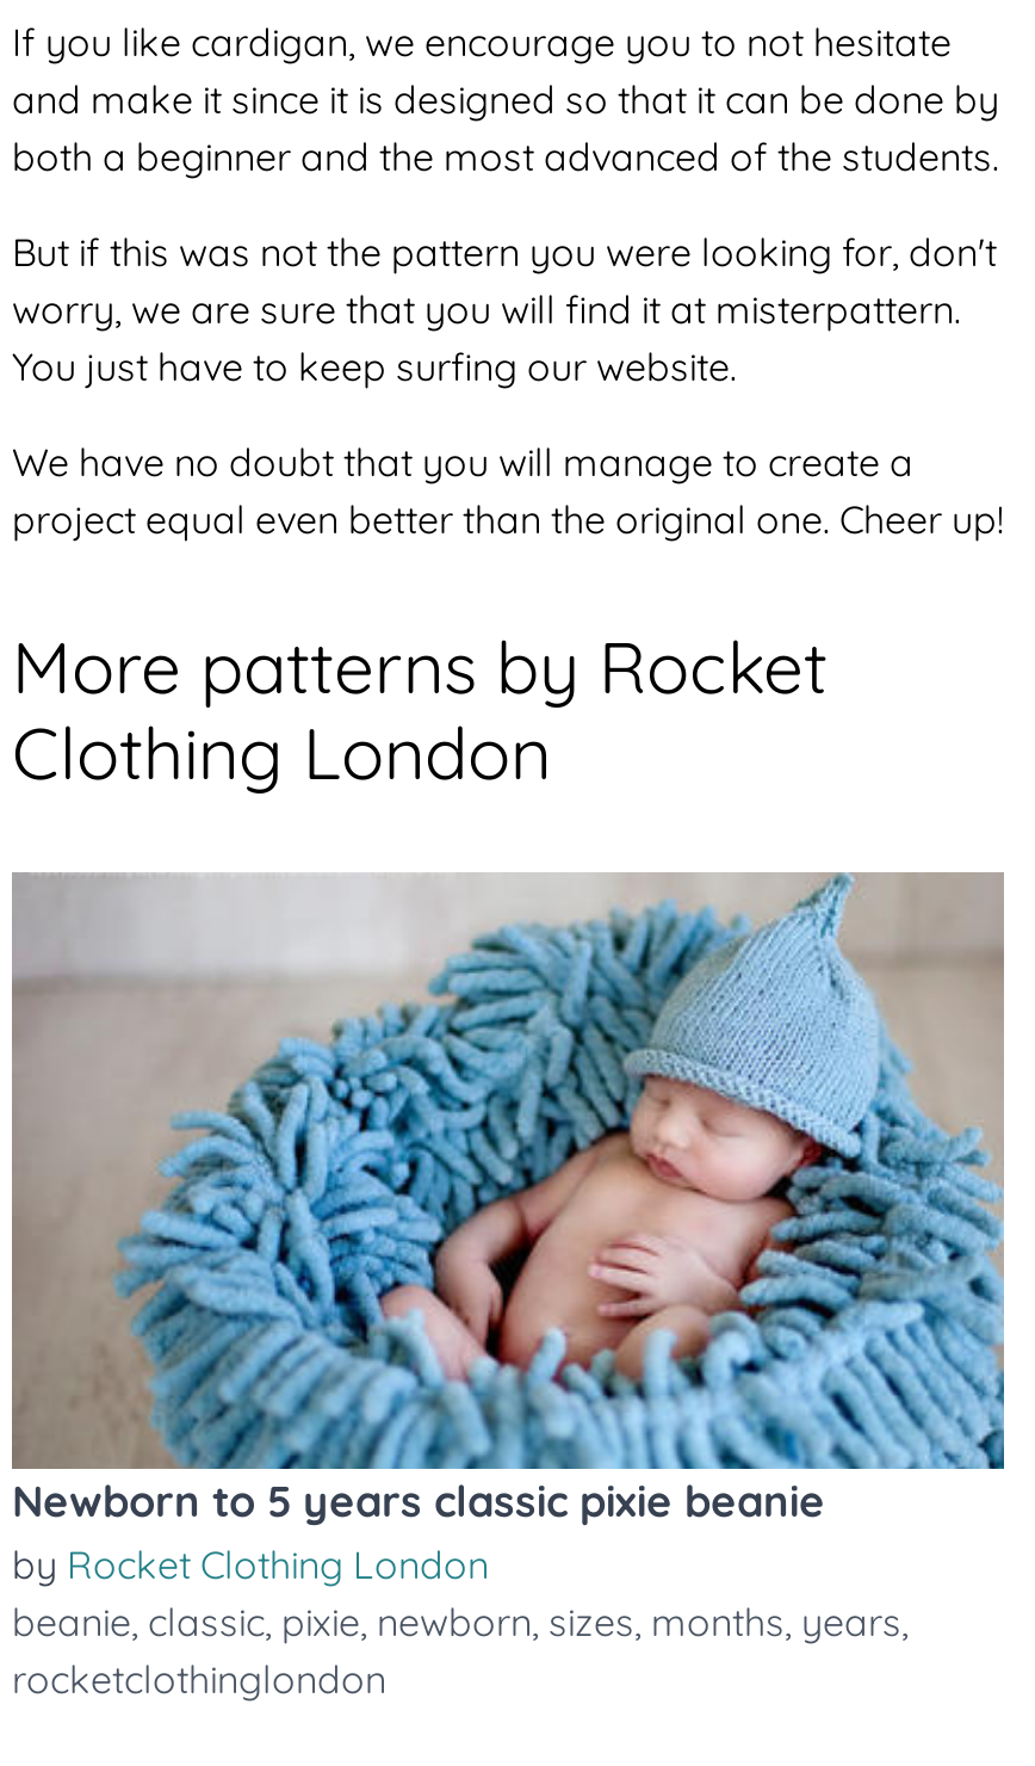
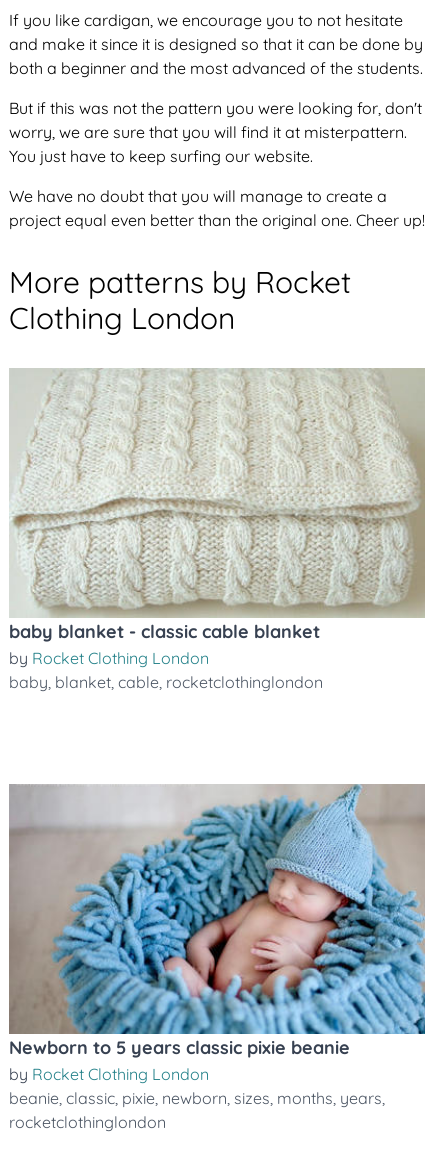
none -> [9,368,426,692] [image] | baby blanket - classic cable blanket | by Rocket Clothing London | baby, blanket, cable, rocketclothinglondon

